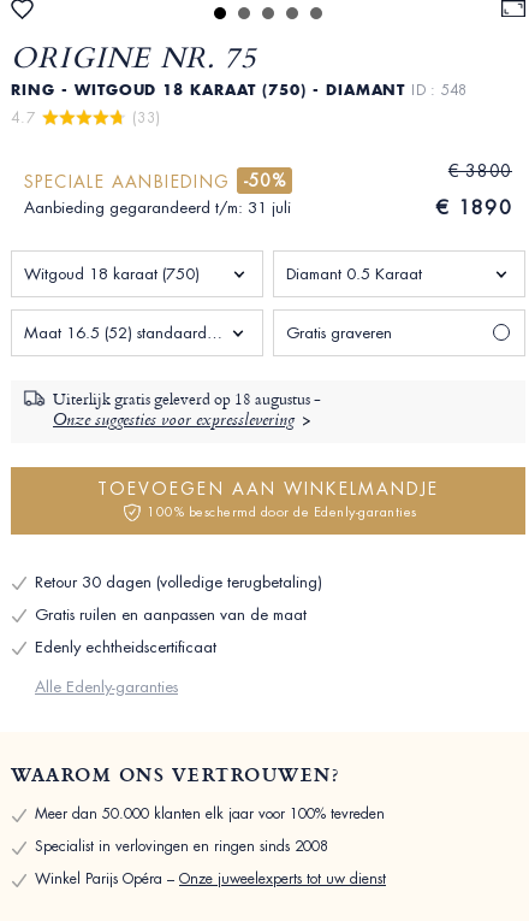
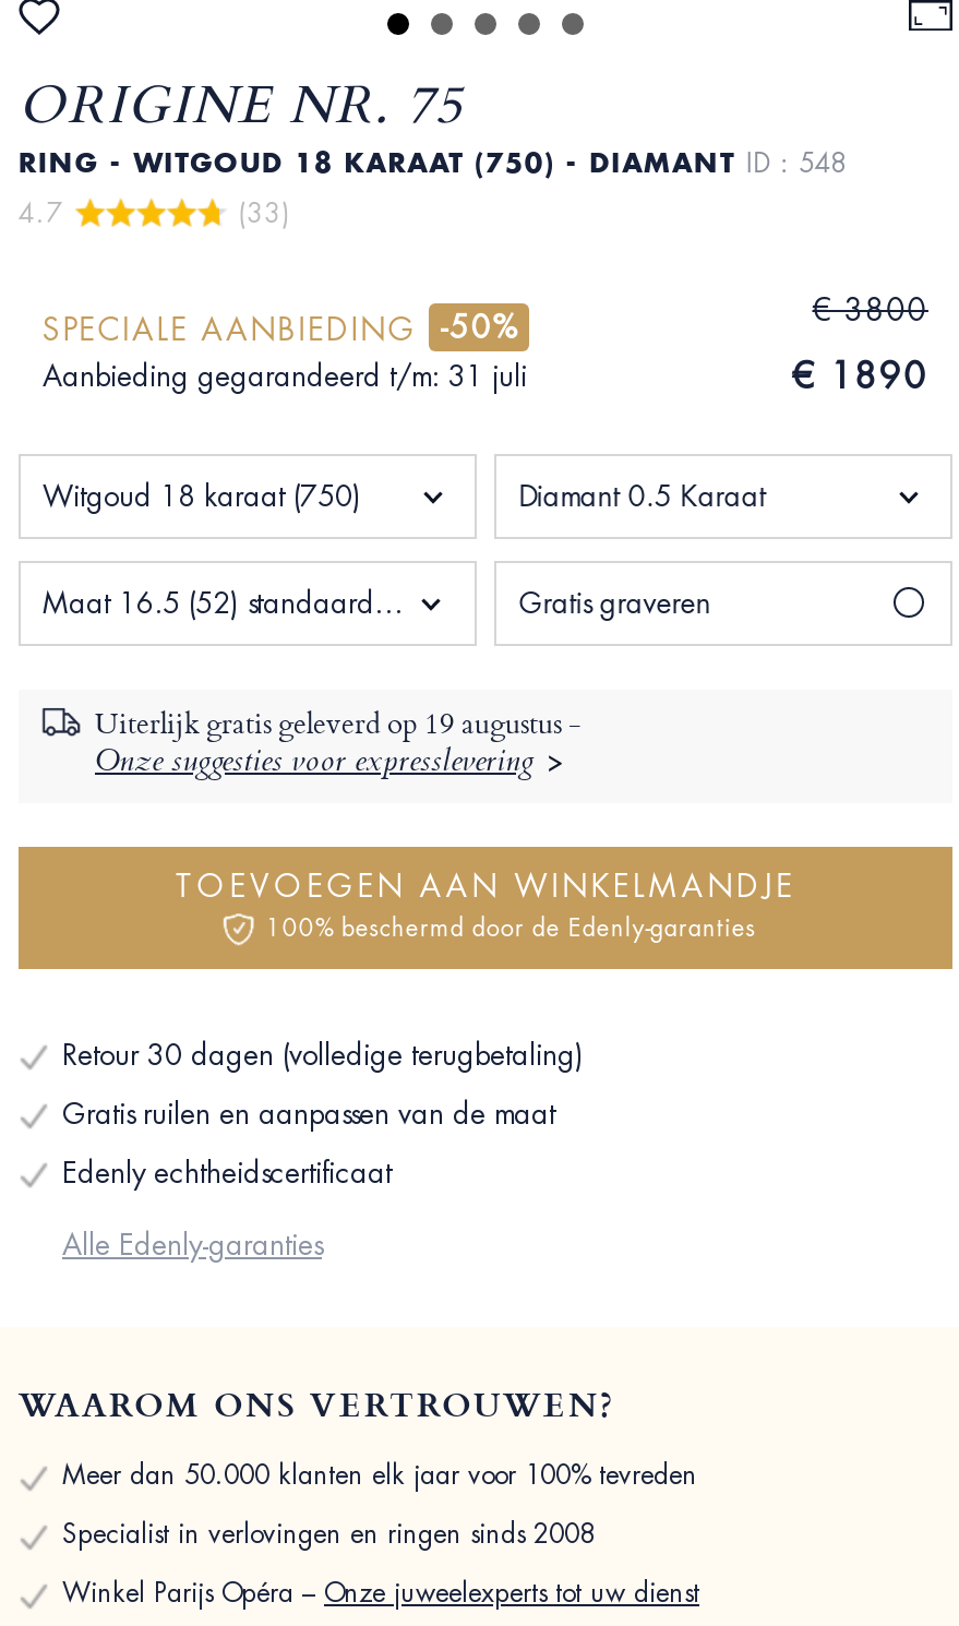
[53,386,321,411] Uiterlijk gratis geleverd op 18 augustus - -> [95,701,582,744] Uiterlijk gratis geleverd op 19 augustus -

